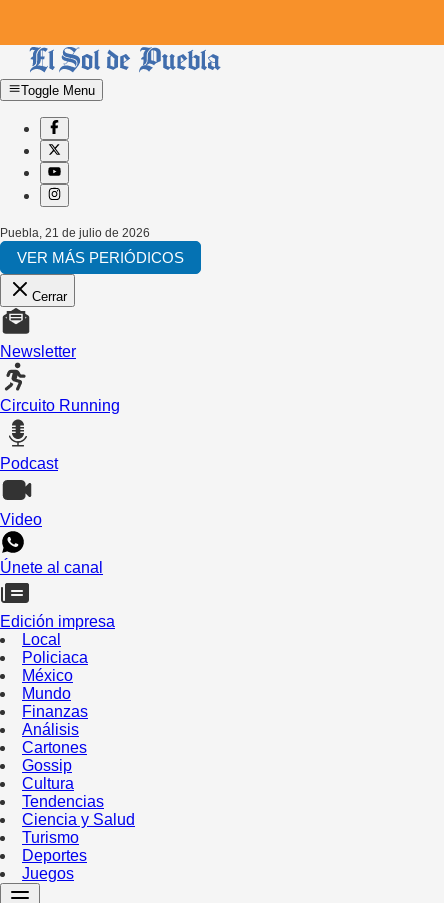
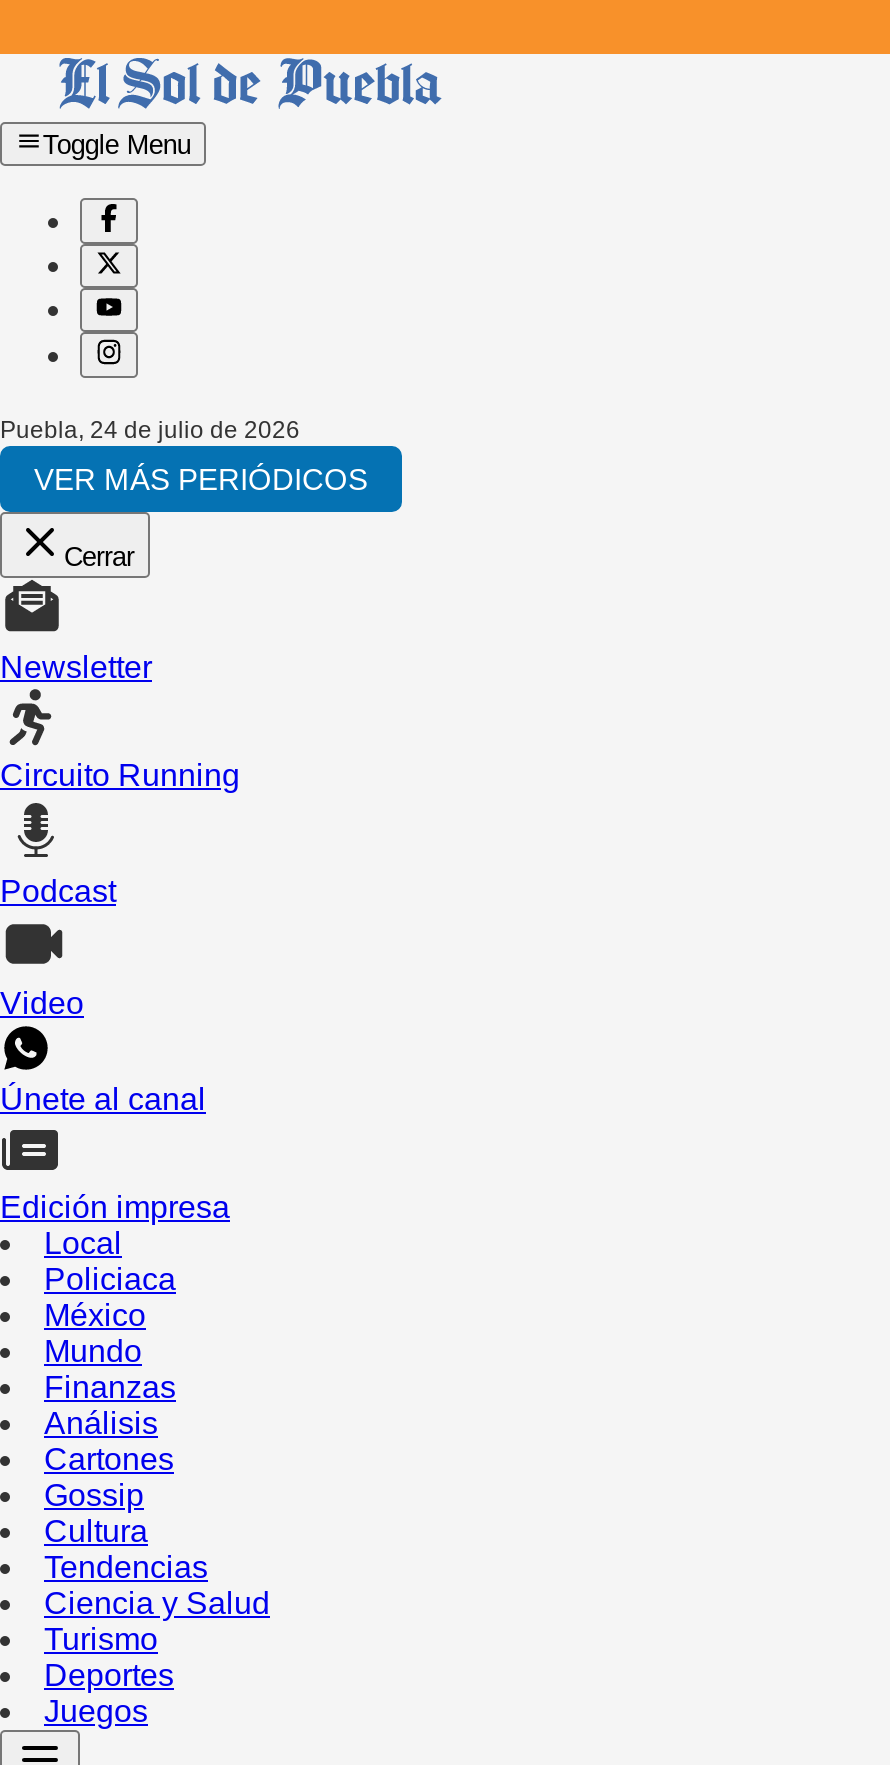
[0,226,150,240] Puebla, 21 de julio de 2026 -> [0,415,300,443] Puebla, 24 de julio de 2026

